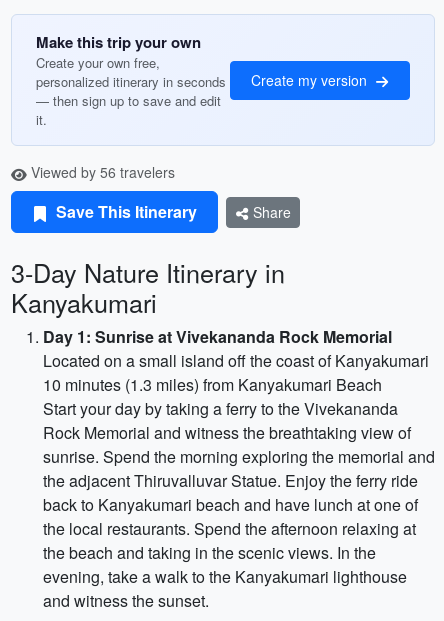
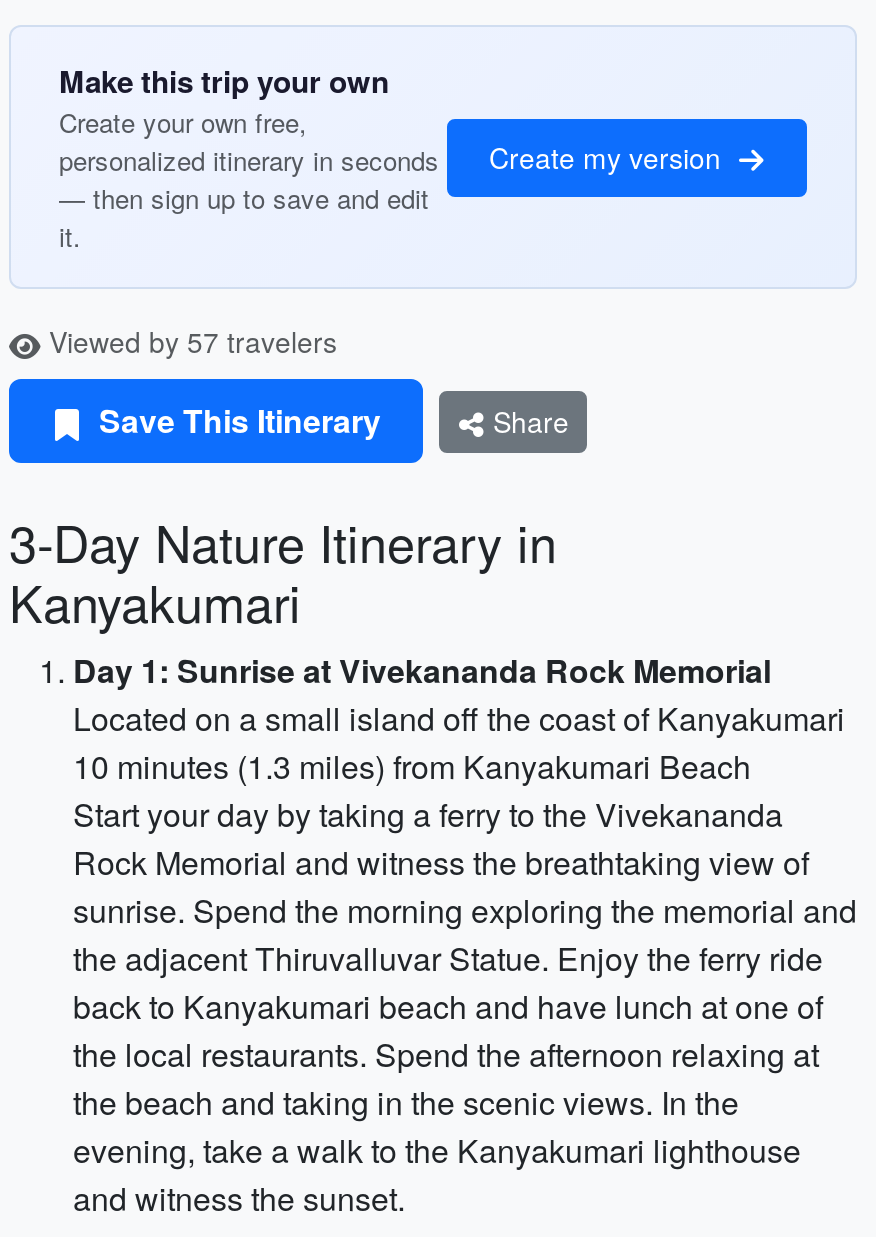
[27,162,175,182] Viewed by 56 travelers -> [41,321,337,361] Viewed by 57 travelers

